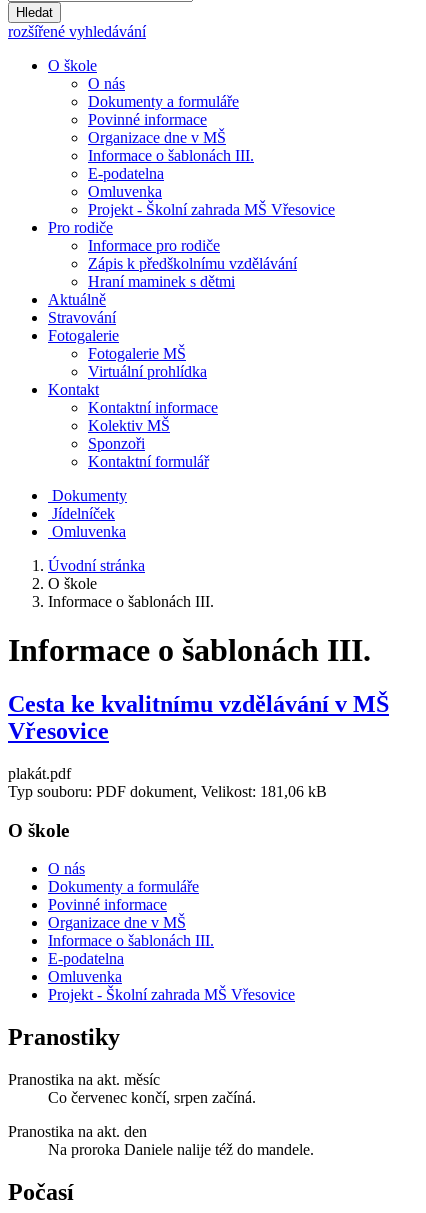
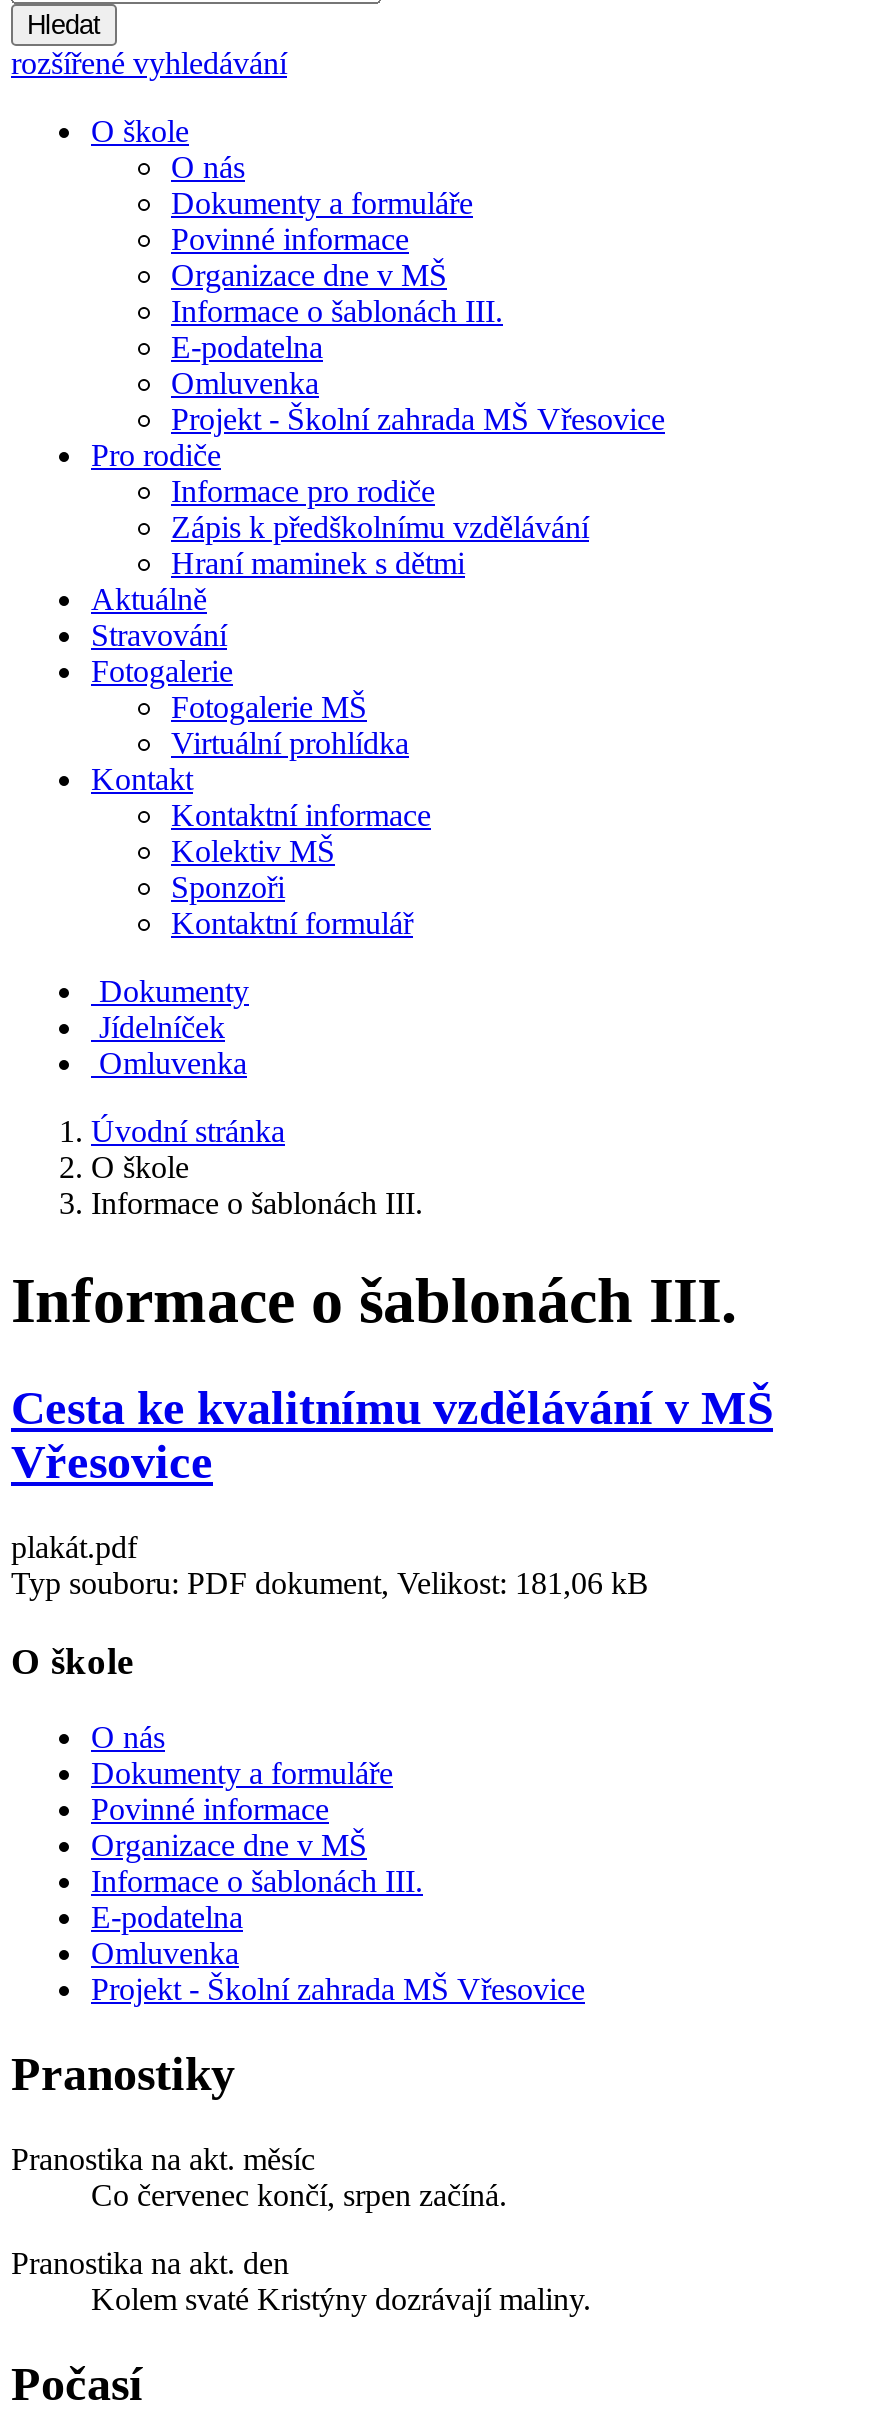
[48,1141,314,1158] Na proroka Daniele nalije též do mandele. -> [91,2282,591,2316] Kolem svaté Kristýny dozrávají maliny.

